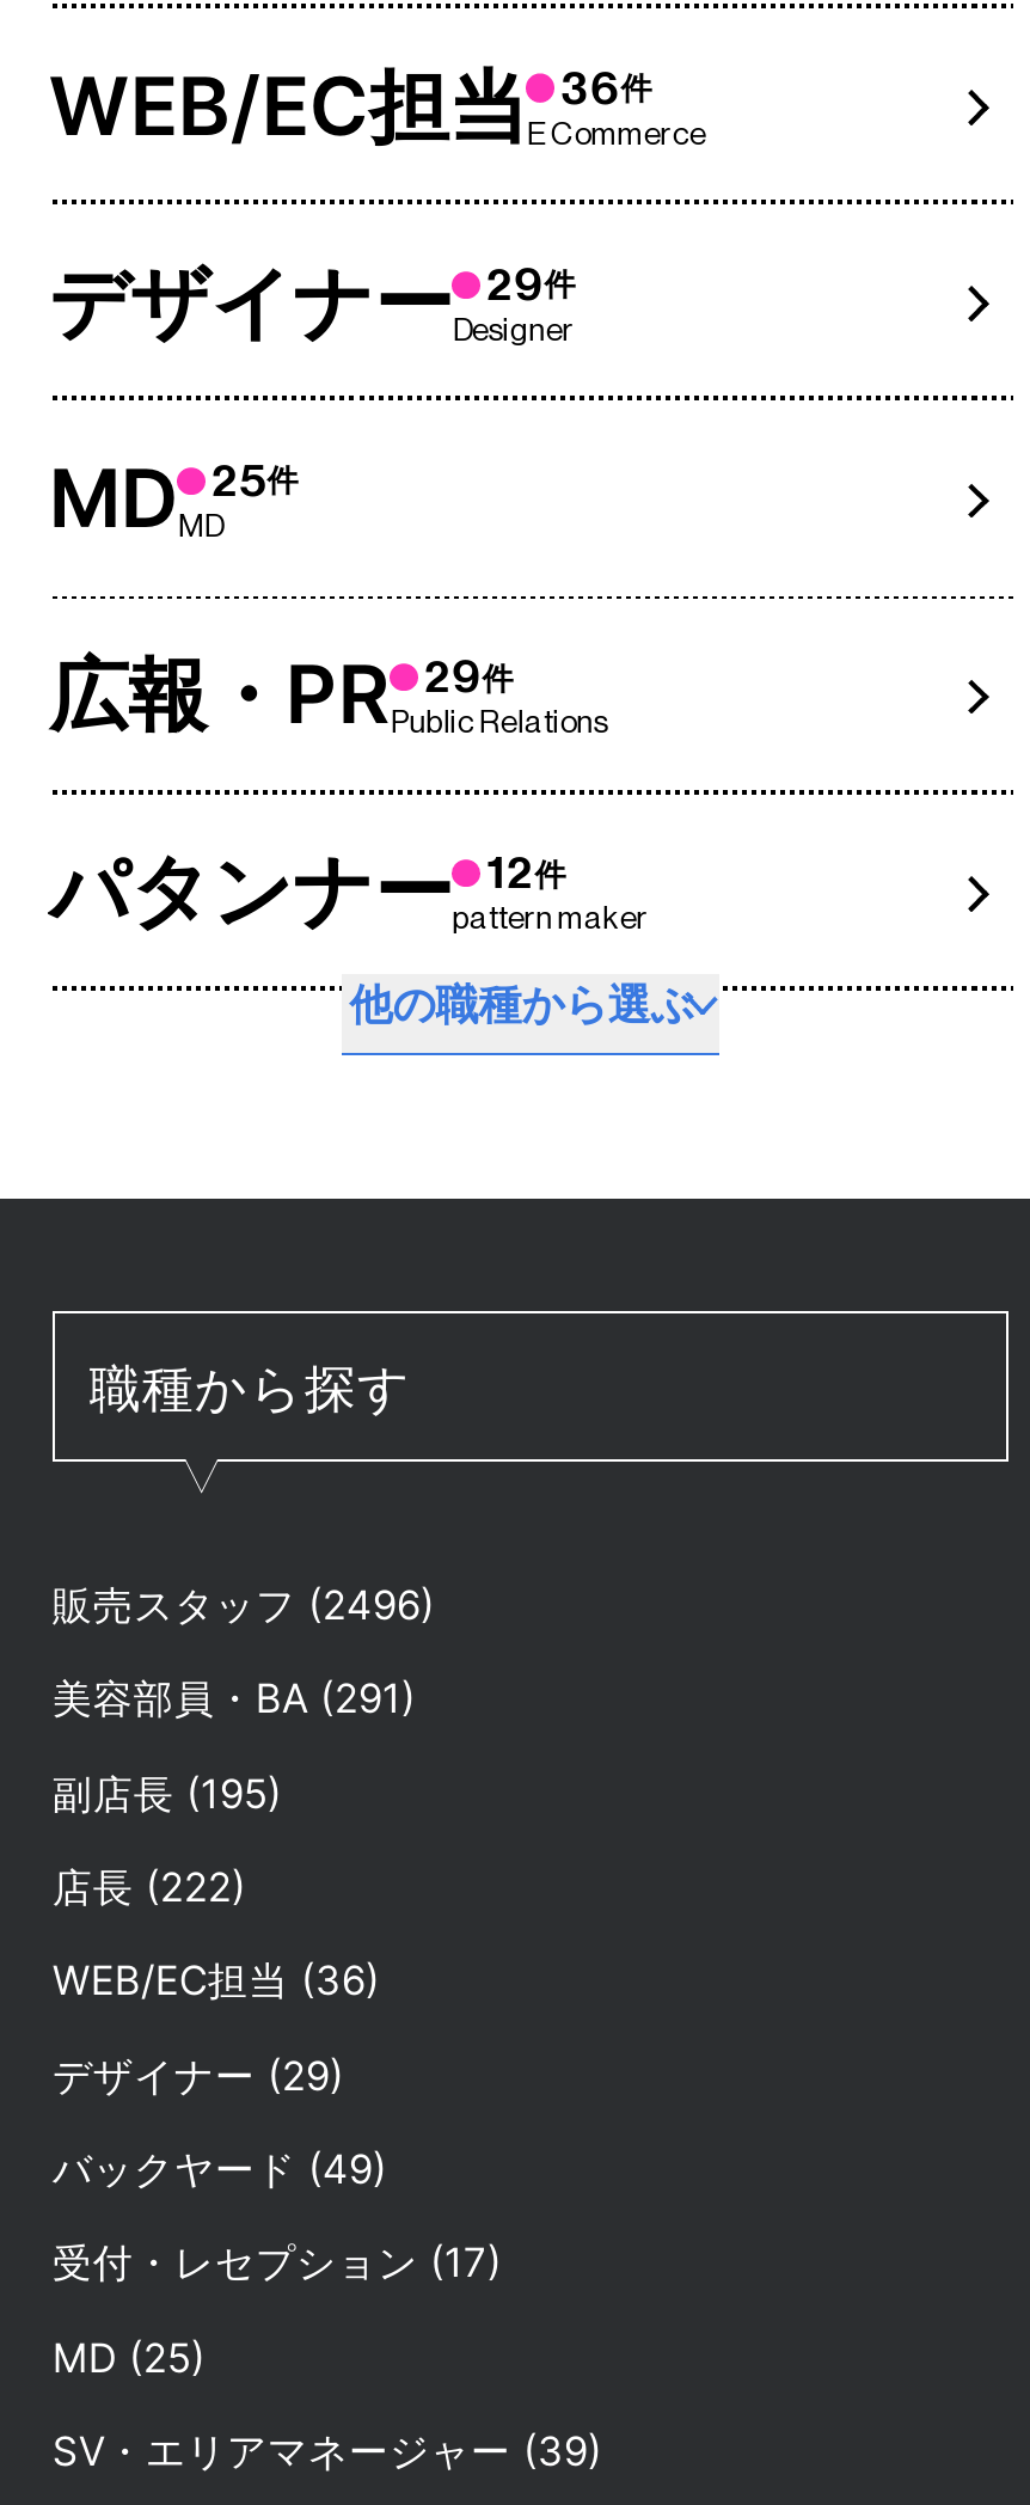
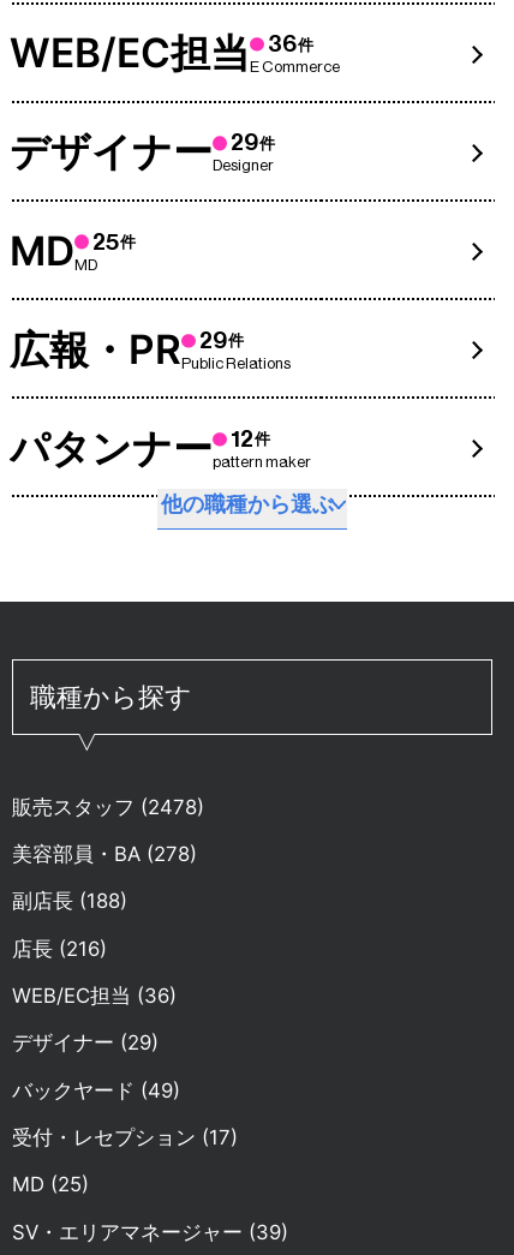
[52,1582,435,1630] 販売スタッフ (2496) -> [12,795,204,819] 販売スタッフ (2478)
[52,1676,416,1724] 美容部員・BA (291) -> [12,842,197,866] 美容部員・BA (278)
[52,1770,282,1818] 副店長 (195) -> [12,889,127,913] 副店長 (188)
[52,1864,246,1912] 店長 (222) -> [12,937,107,961] 店長 (216)

